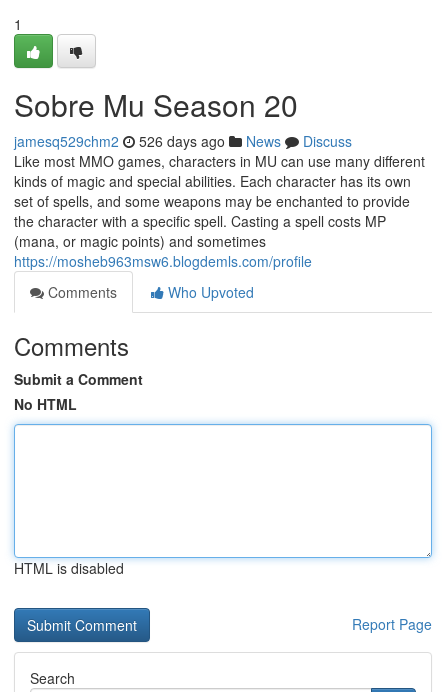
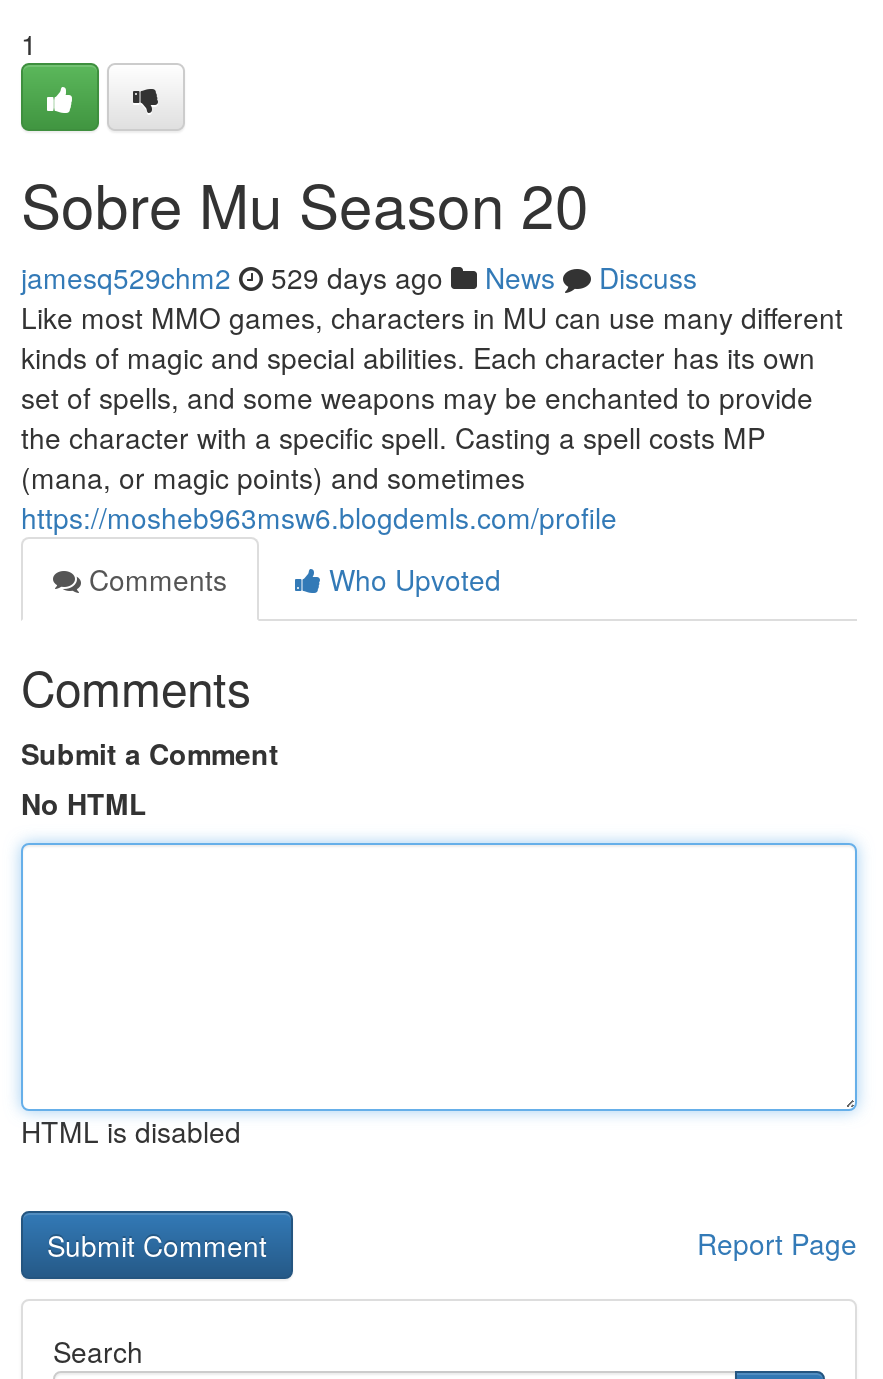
[14,131,352,151] jamesq529chm2 526 days ago News Discuss -> [21,257,697,297] jamesq529chm2 529 days ago News Discuss

